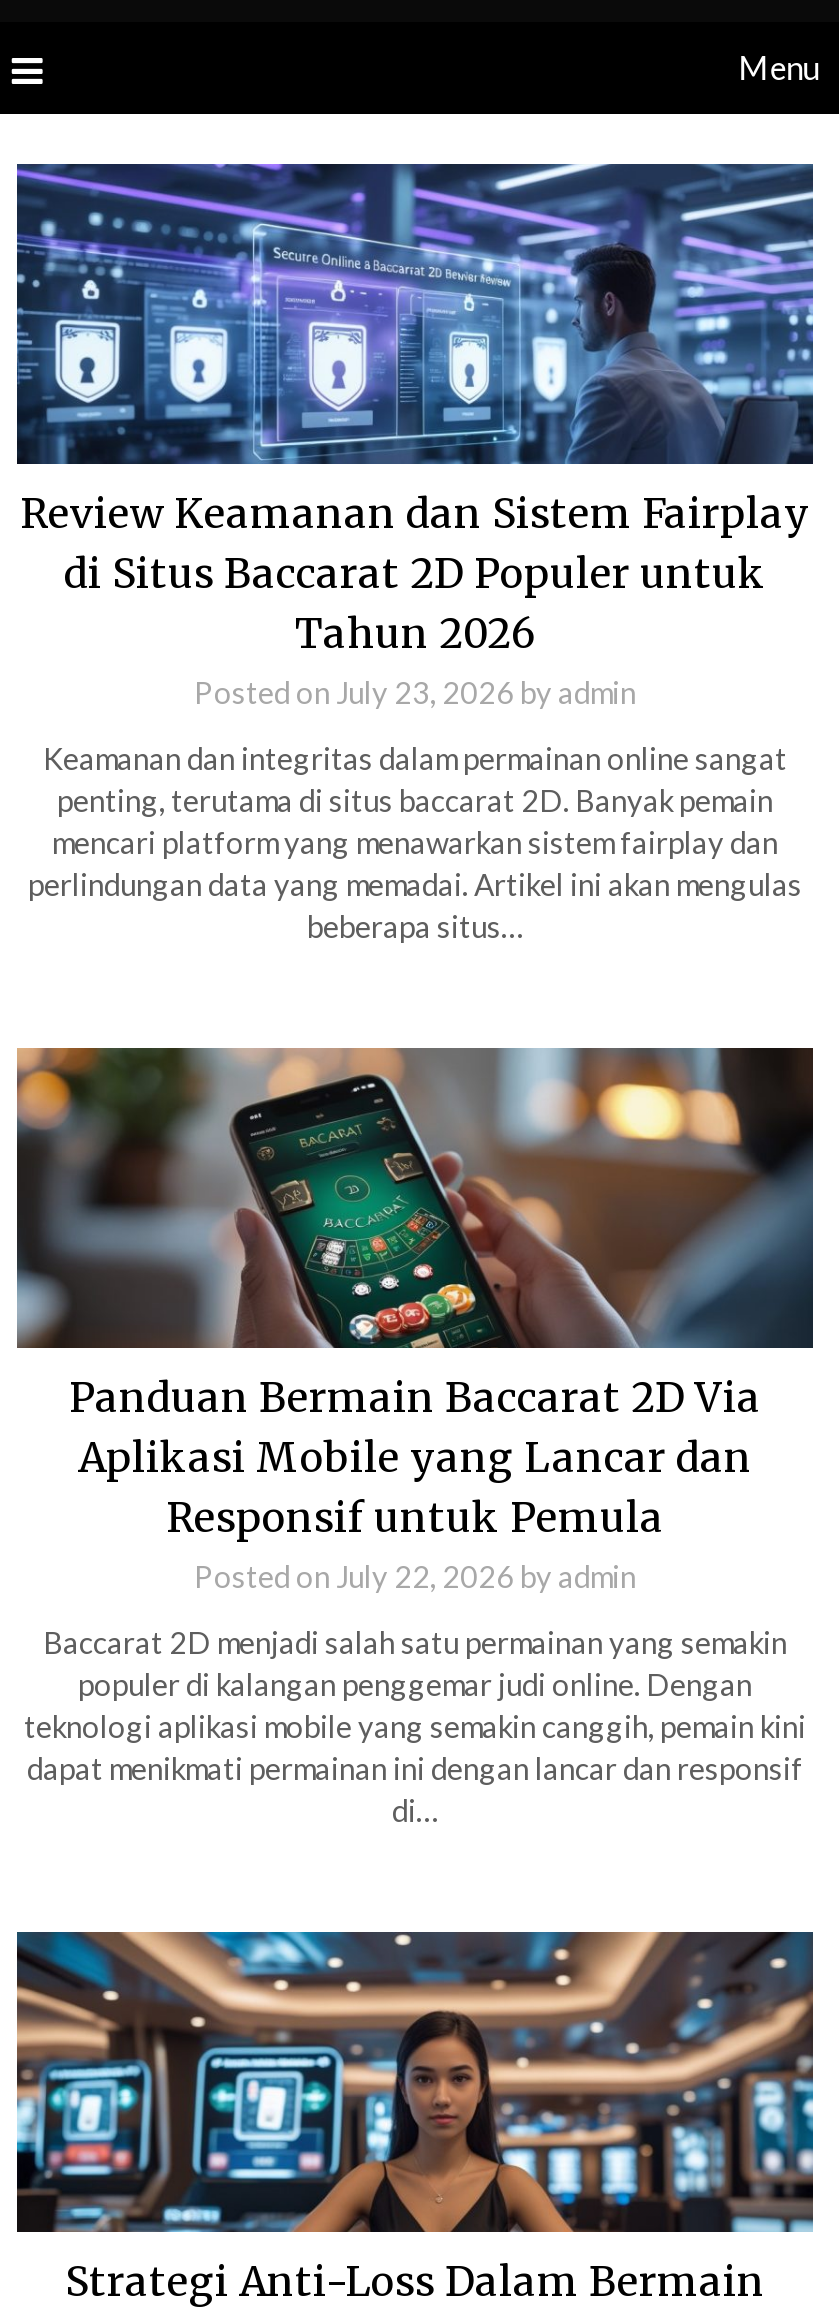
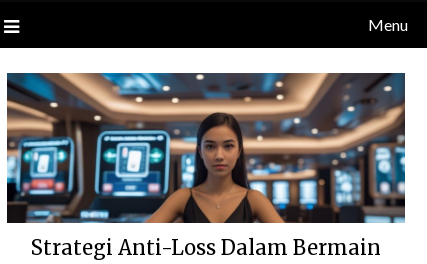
[15,161,815,945] [image] | Review Keamanan dan Sistem Fairplay | di Situs Baccarat 2D Populer untuk | Tahun 2026 | Posted on July 23, 2026 by admin | Keamanan dan integritas dalam permainan online sangat | penting, terutama di situs baccarat 2D. Banyak pemain | mencari platform yang menawarkan sistem fairplay dan | perlindungan data yang memadai. Artikel ini akan mengulas | beberapa situs… -> none
[15,1045,815,1829] [image] | Panduan Bermain Baccarat 2D Via | Aplikasi Mobile yang Lancar dan | Responsif untuk Pemula | Posted on July 22, 2026 by admin | Baccarat 2D menjadi salah satu permainan yang semakin | populer di kalangan penggemar judi online. Dengan | teknologi aplikasi mobile yang semakin canggih, pemain kini | dapat menikmati permainan ini dengan lancar dan responsif | di… -> none

